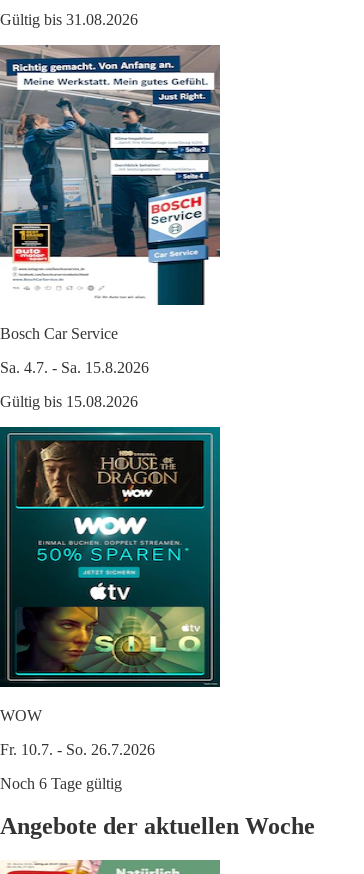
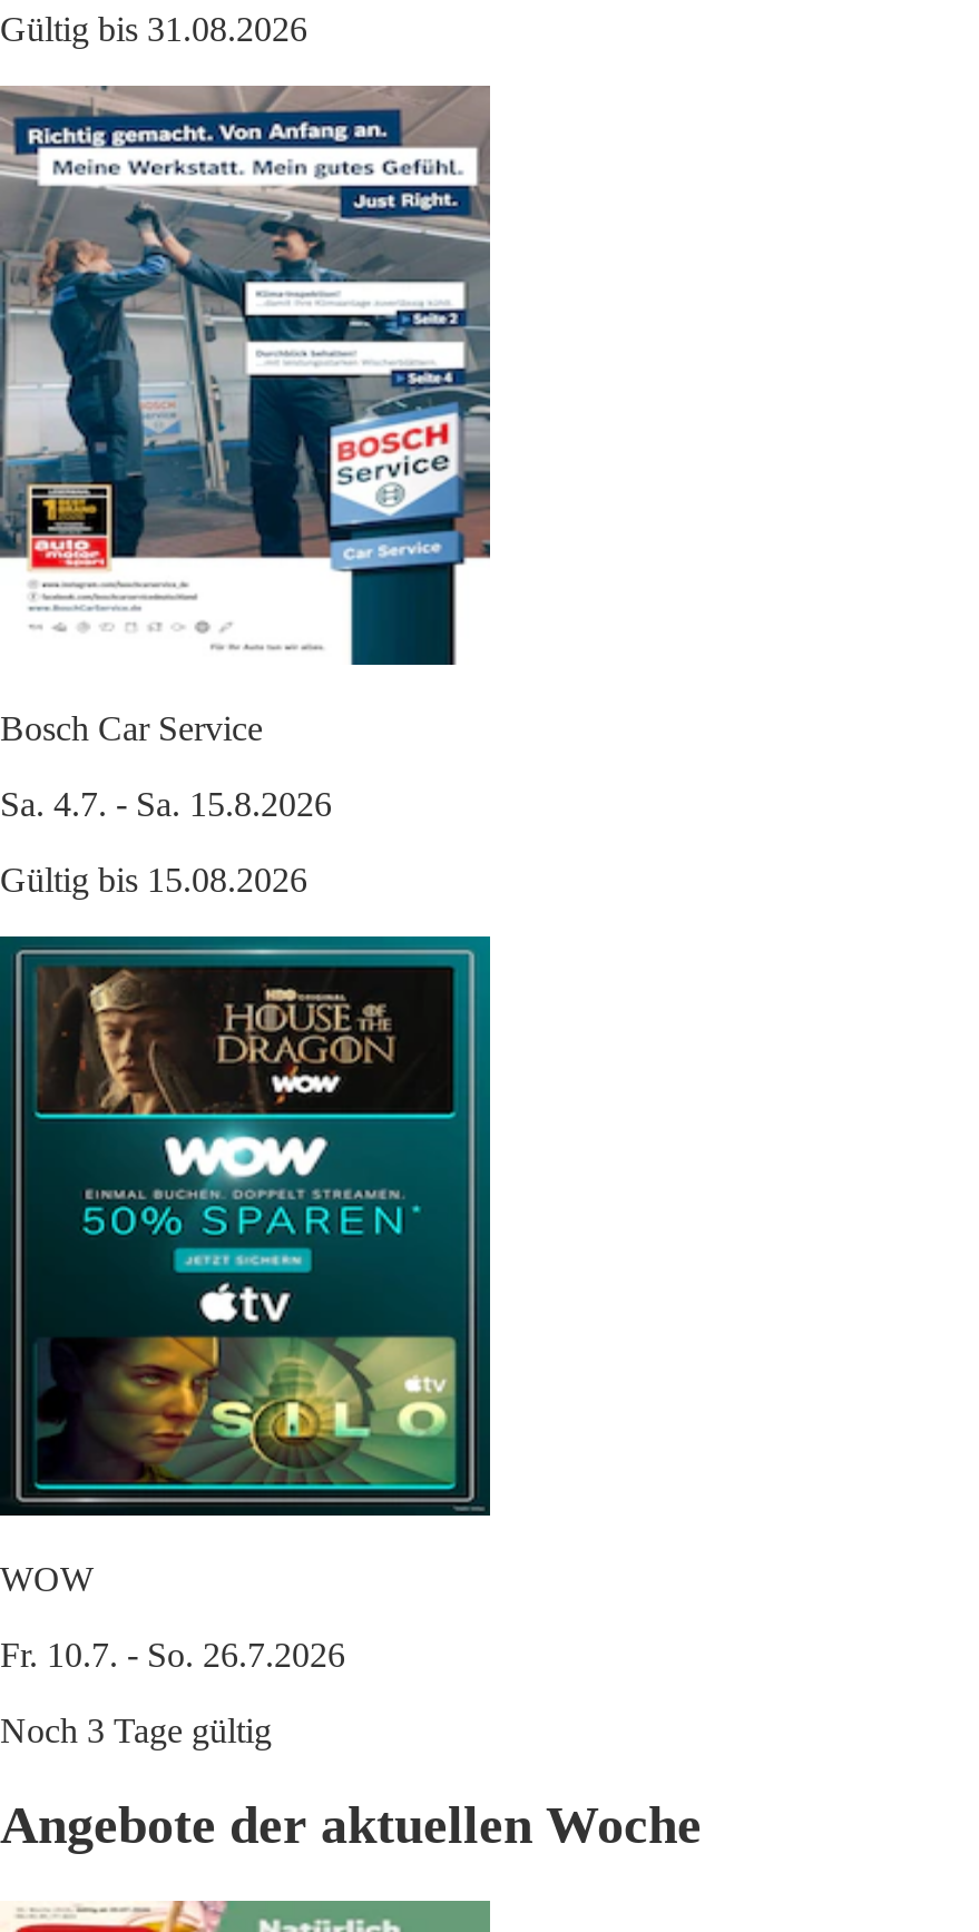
[0,775,122,792] Noch 6 Tage gültig -> [0,1712,272,1750] Noch 3 Tage gültig

